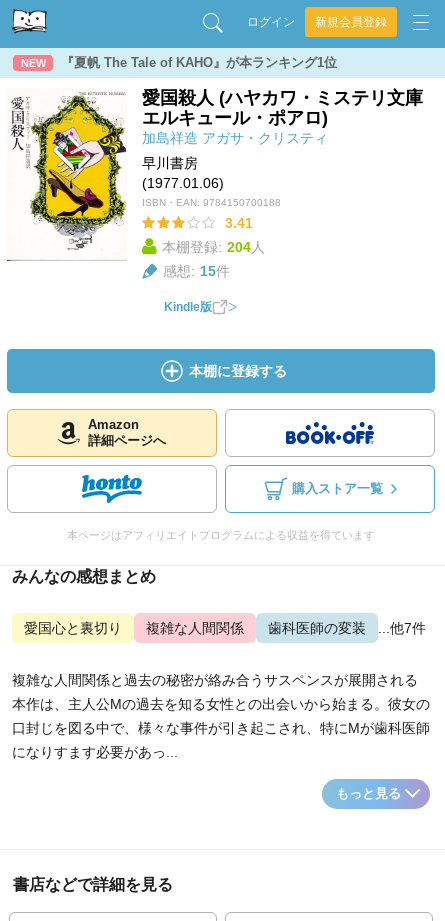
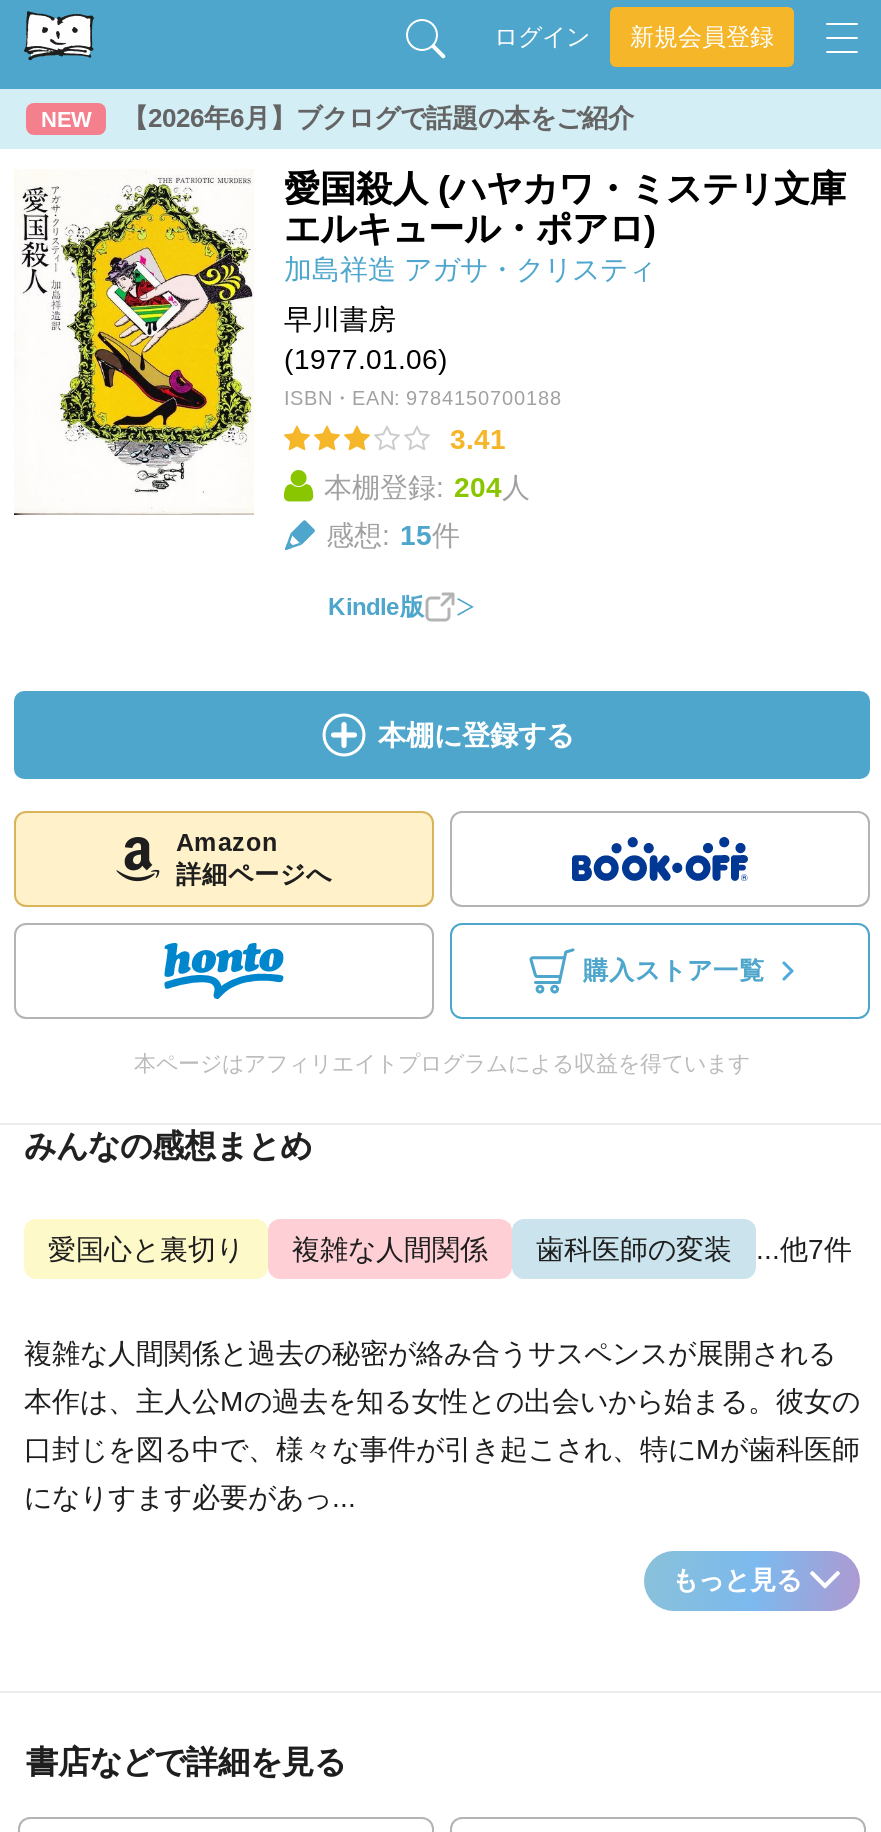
[61,55,337,70] 『夏帆 The Tale of KAHO』が本ランキング1位 -> [122,103,634,133] 【2026年6月】ブクログで話題の本をご紹介

